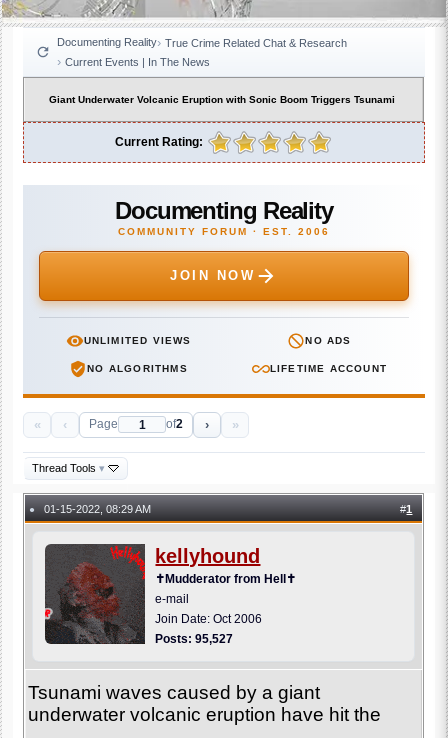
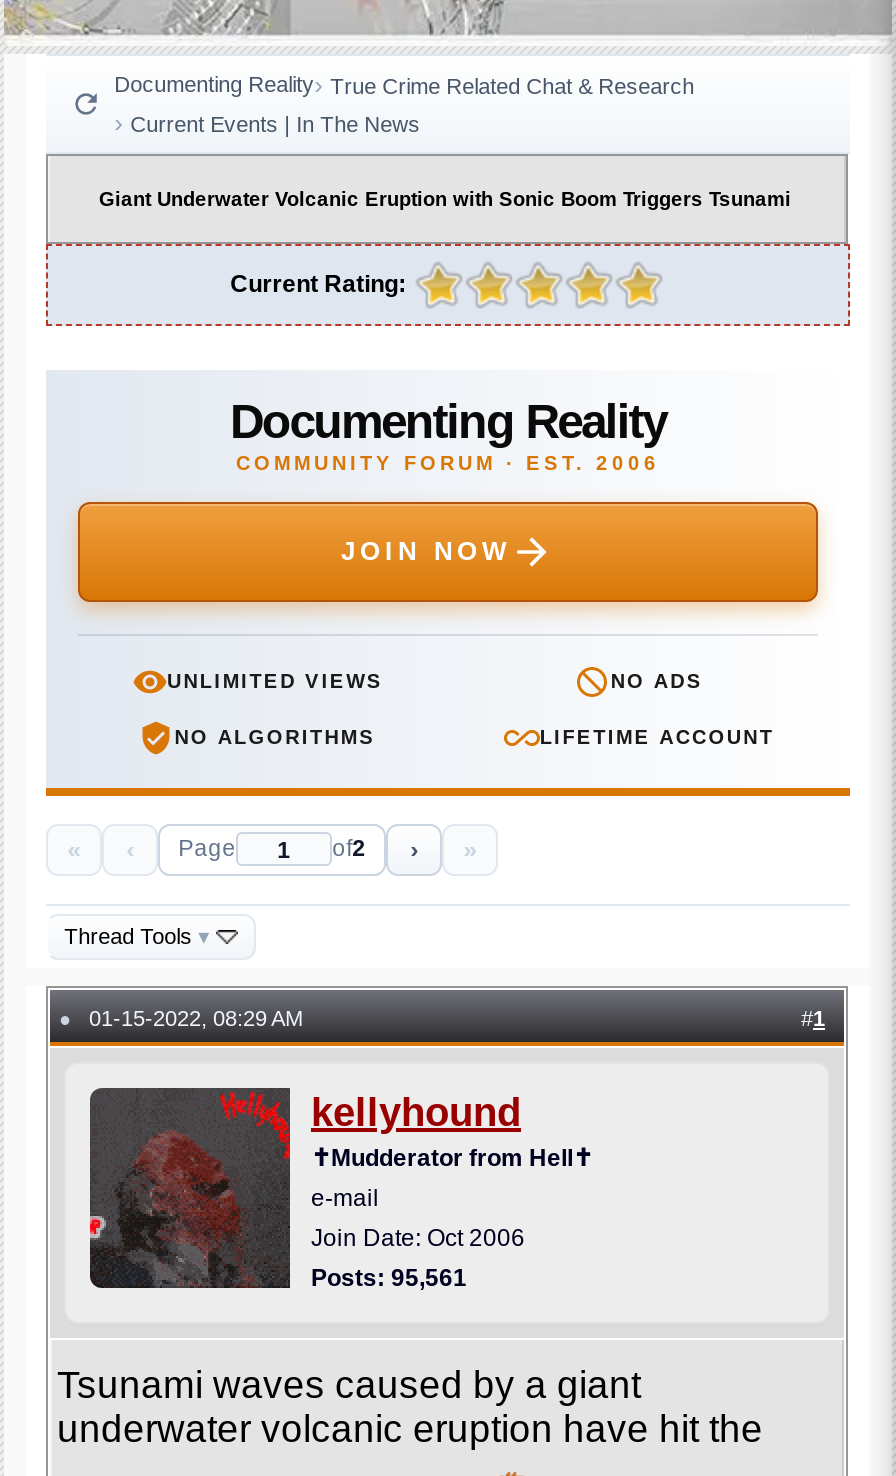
[155,632,233,646] Posts: 95,527 -> [311,1263,467,1291] Posts: 95,561

